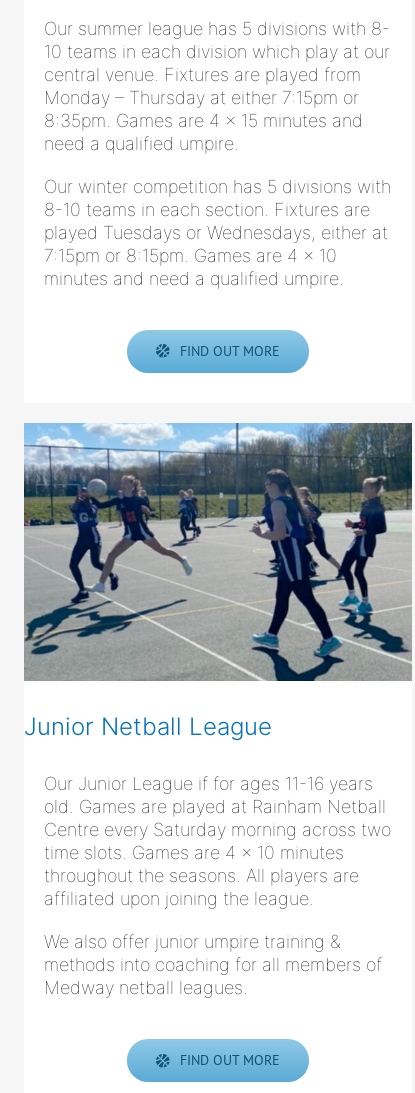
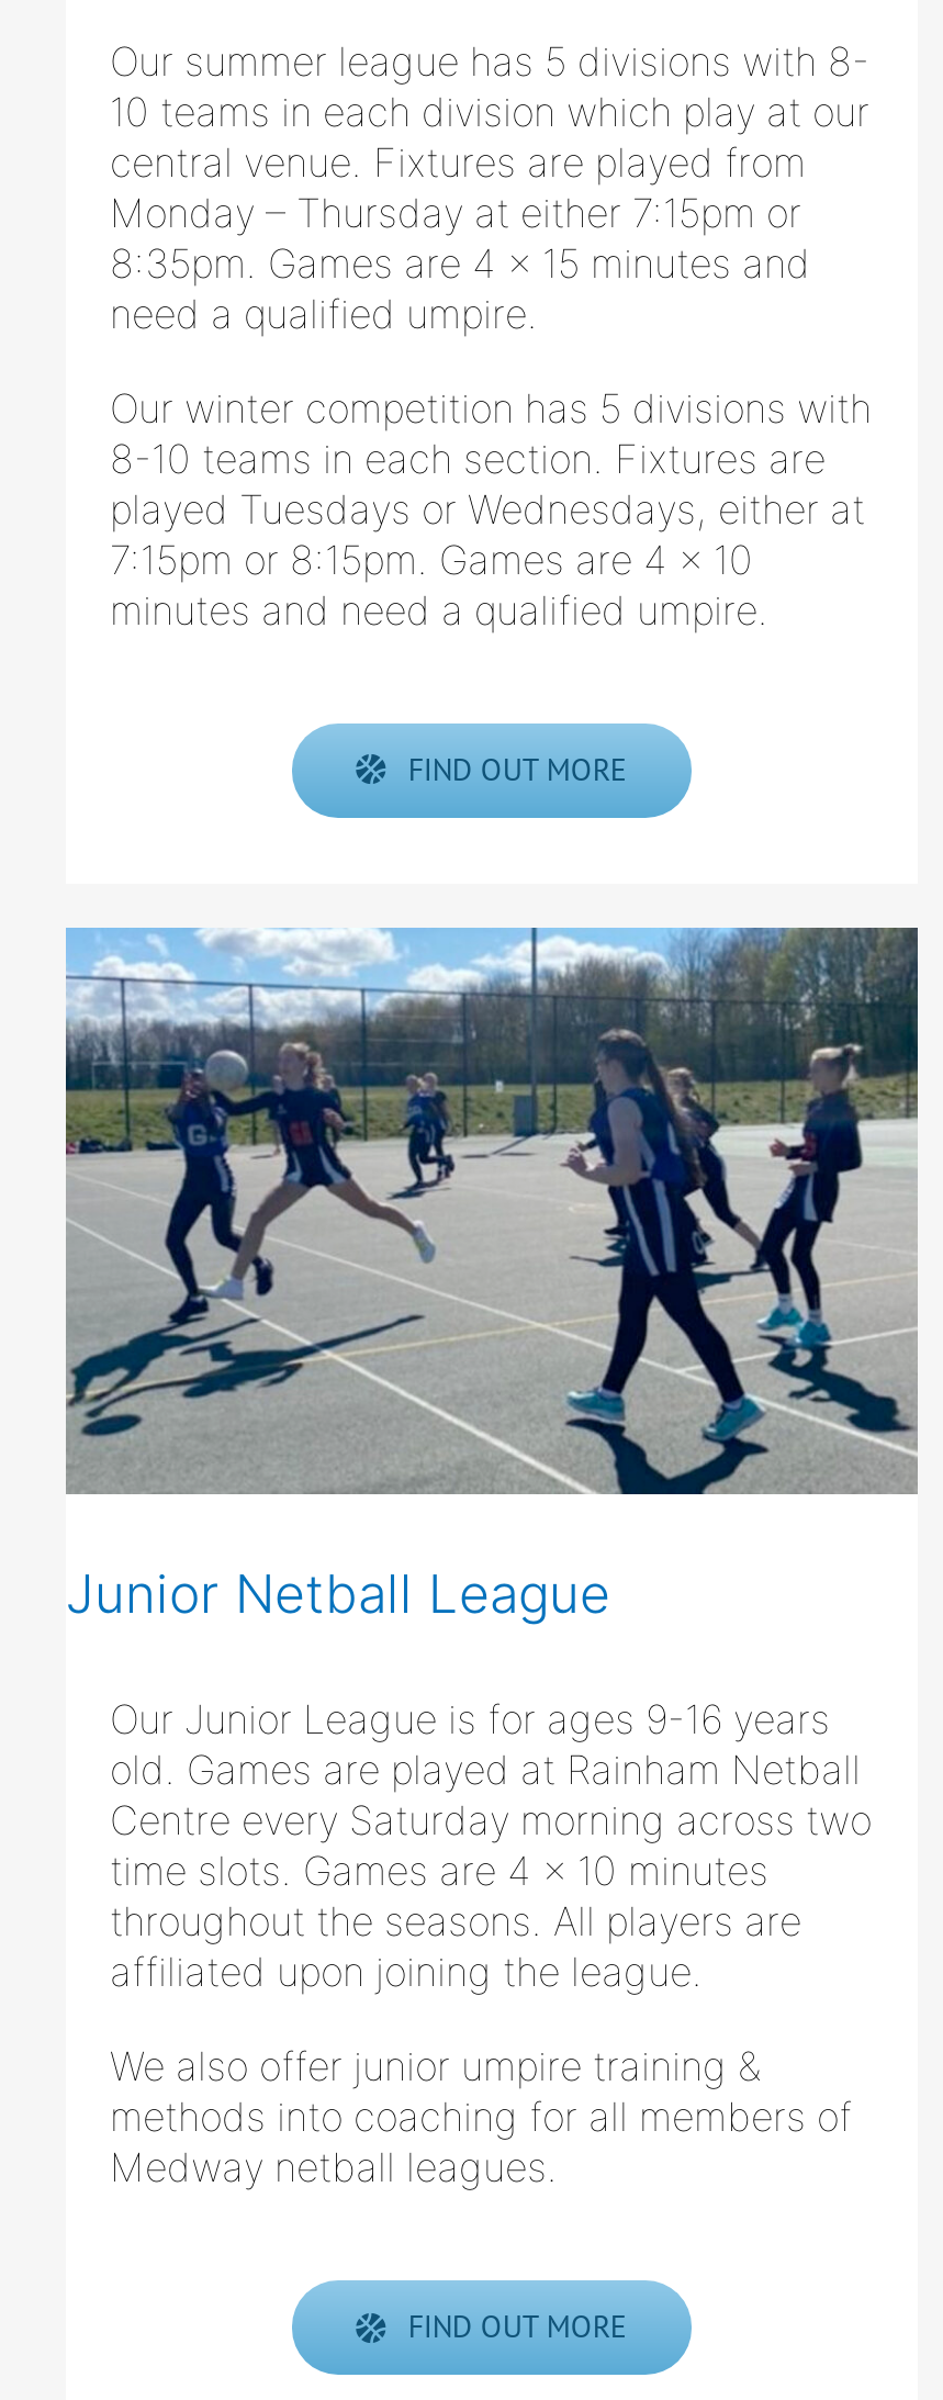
[44,773,373,794] Our Junior League if for ages 11-16 years -> [110,1697,830,1743] Our Junior League is for ages 9-16 years

